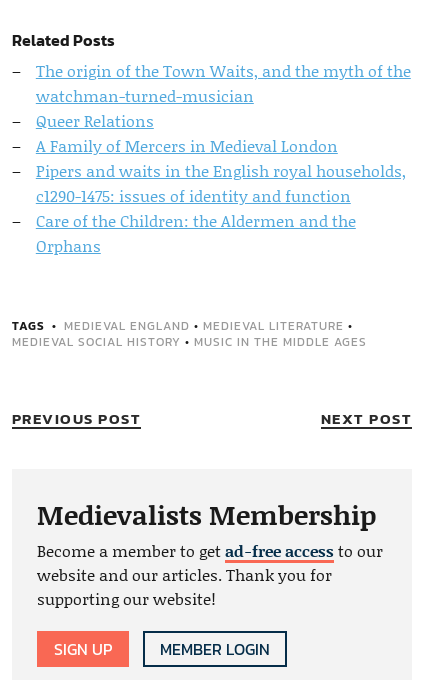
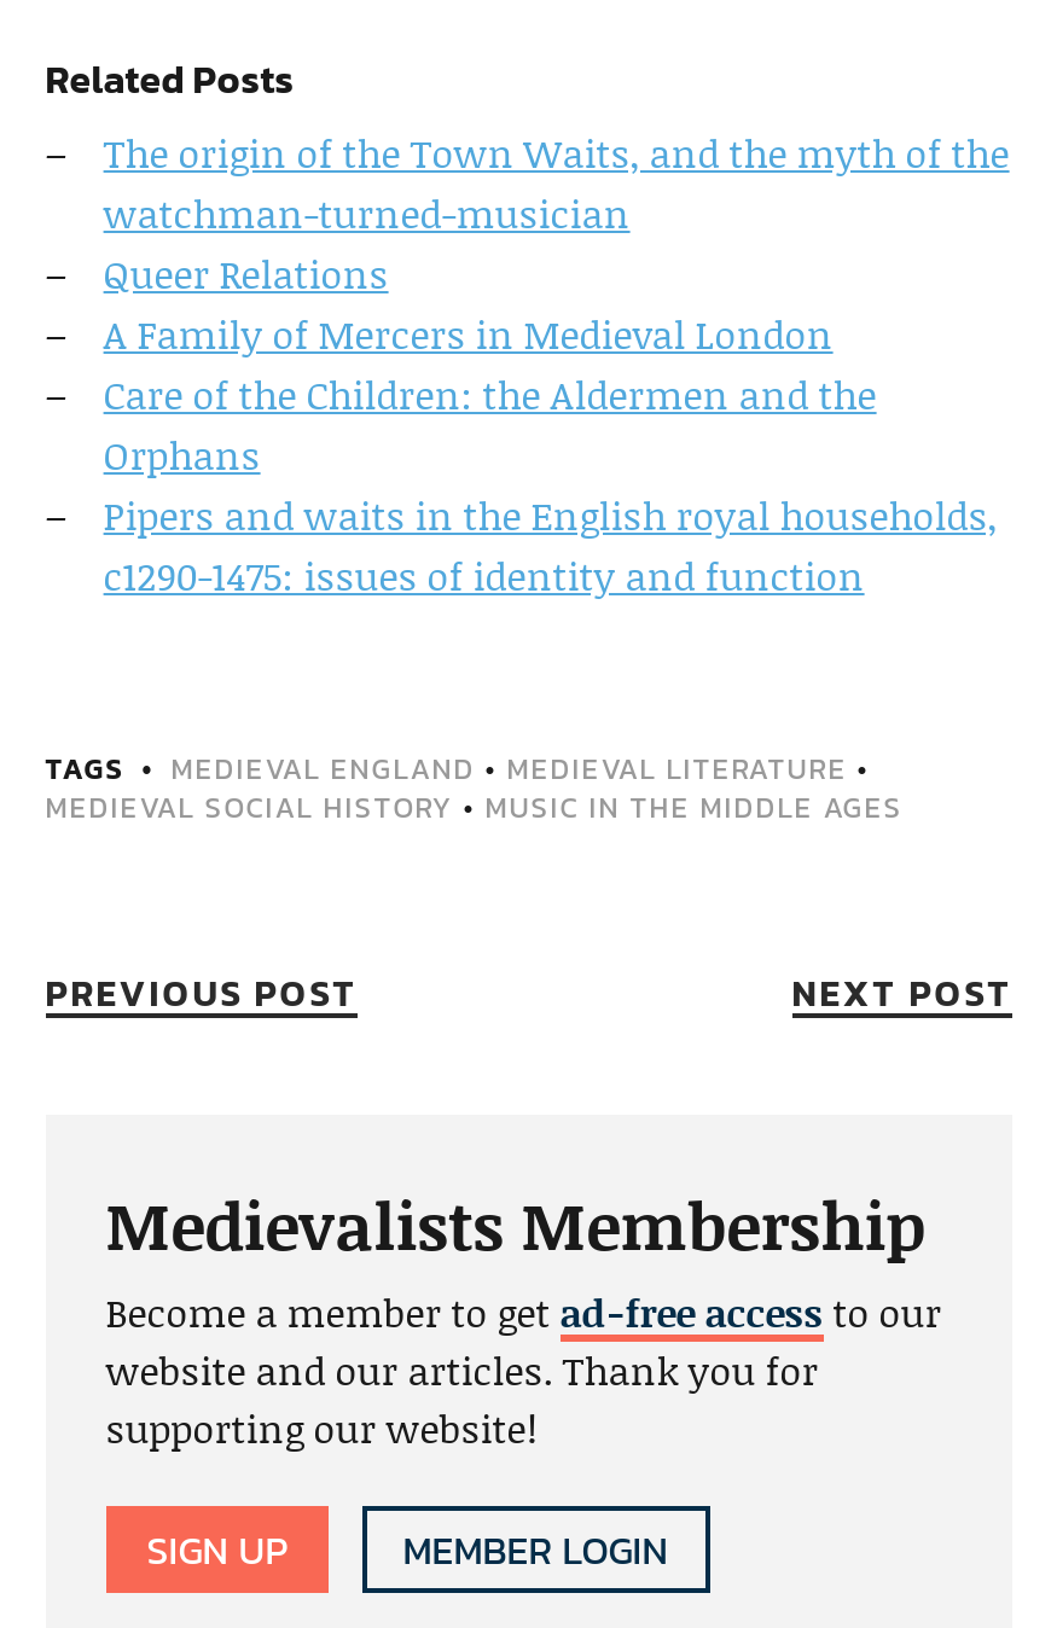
moved [36,159,406,207] -> [103,487,997,603]: Pipers and waits in the English royal households, | c1290-1475: issues of identity and function
moved [36,209,356,257] -> [103,366,877,482]: Care of the Children: the Aldermen and the | Orphans

